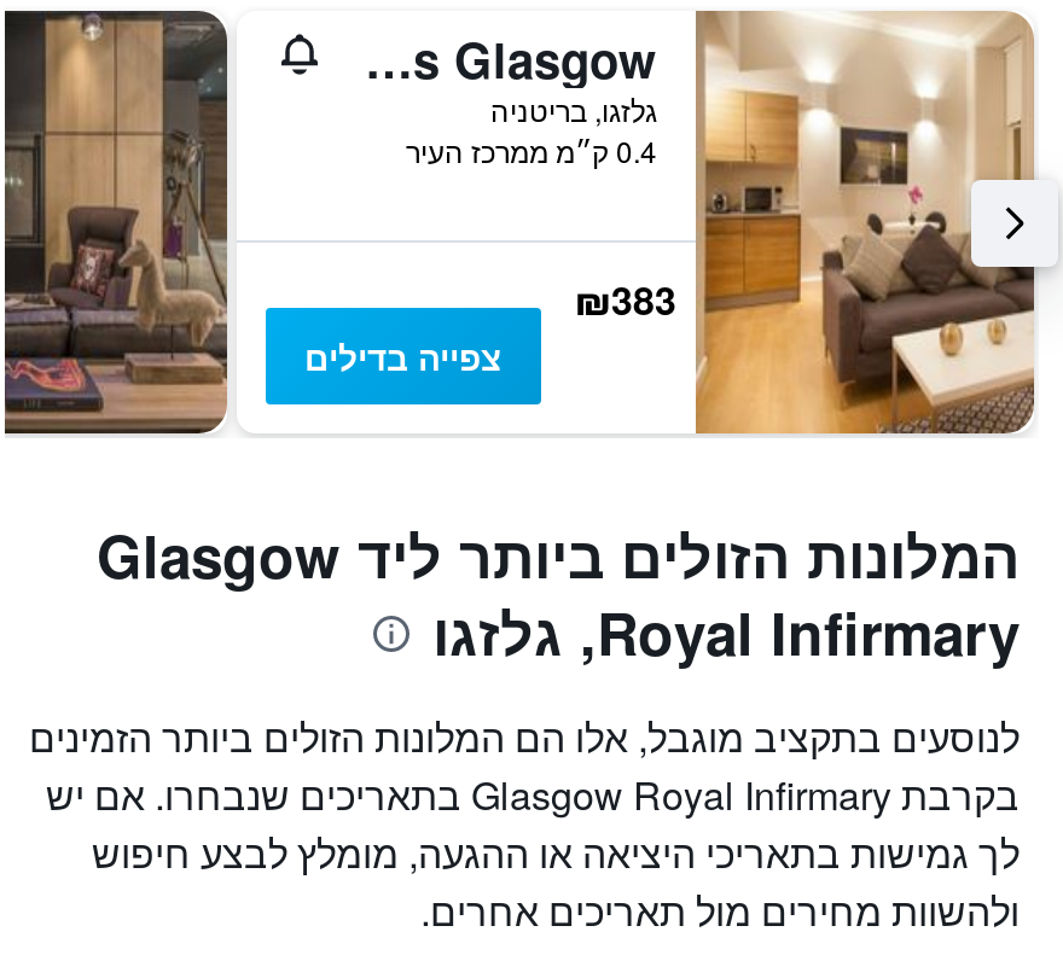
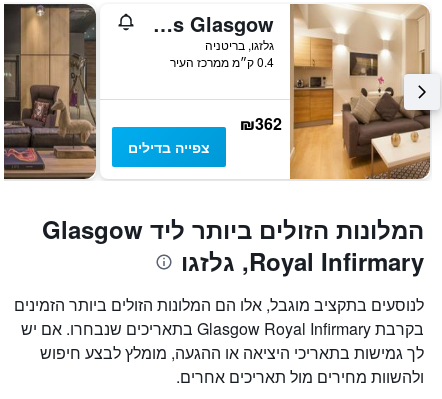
[575,272,676,328] ₪383 -> [240,112,282,135] ₪362

